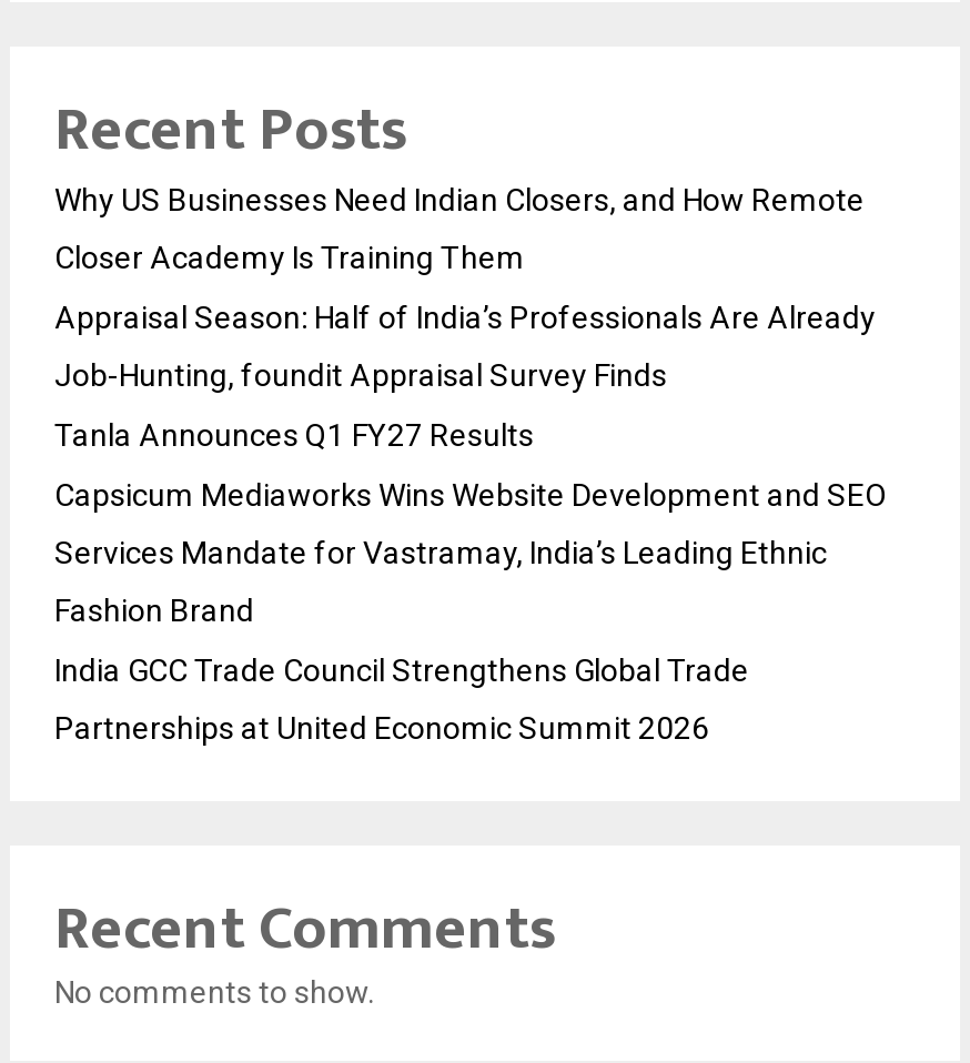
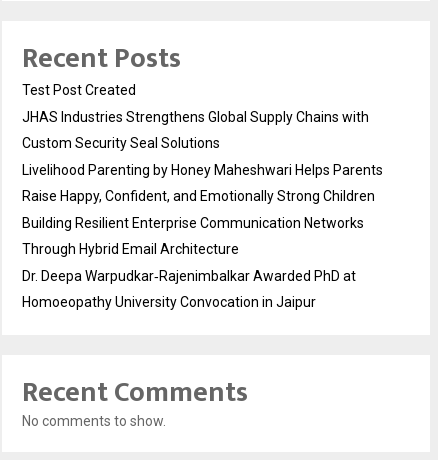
[54,183,887,747] Why US Businesses Need Indian Closers, and How Remote | Closer Academy Is Training Them | Appraisal Season: Half of India’s Professionals Are Already | Job-Hunting, foundit Appraisal Survey Finds | Tanla Announces Q1 FY27 Results | Capsicum Mediaworks Wins Website Development and SEO | Services Mandate for Vastramay, India’s Leading Ethnic | Fashion Brand | India GCC Trade Council Strengthens Global Trade | Partnerships at United Economic Summit 2026 -> [22,82,383,310] Test Post Created | JHAS Industries Strengthens Global Supply Chains with | Custom Security Seal Solutions | Livelihood Parenting by Honey Maheshwari Helps Parents | Raise Happy, Confident, and Emotionally Strong Children | Building Resilient Enterprise Communication Networks | Through Hybrid Email Architecture | Dr. Deepa Warpudkar‑Rajenimbalkar Awarded PhD at | Homoeopathy University Convocation in Jaipur

